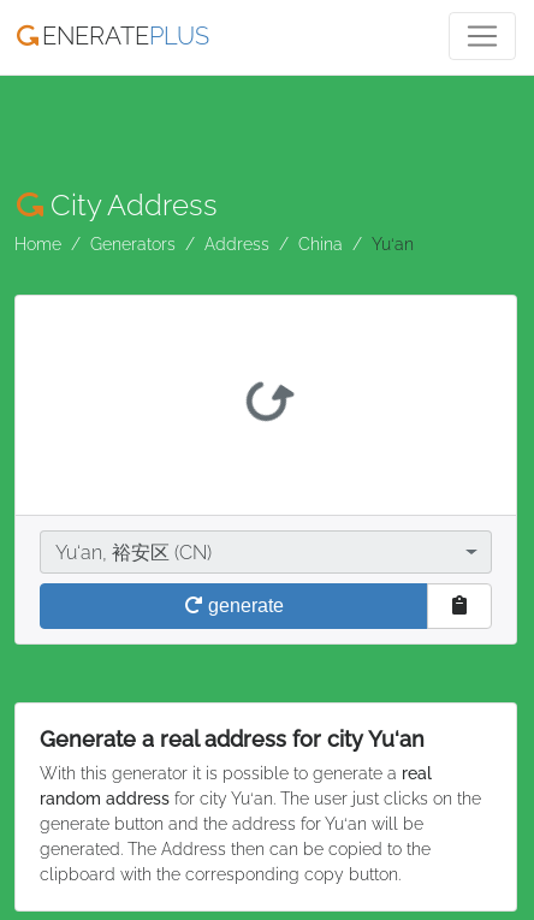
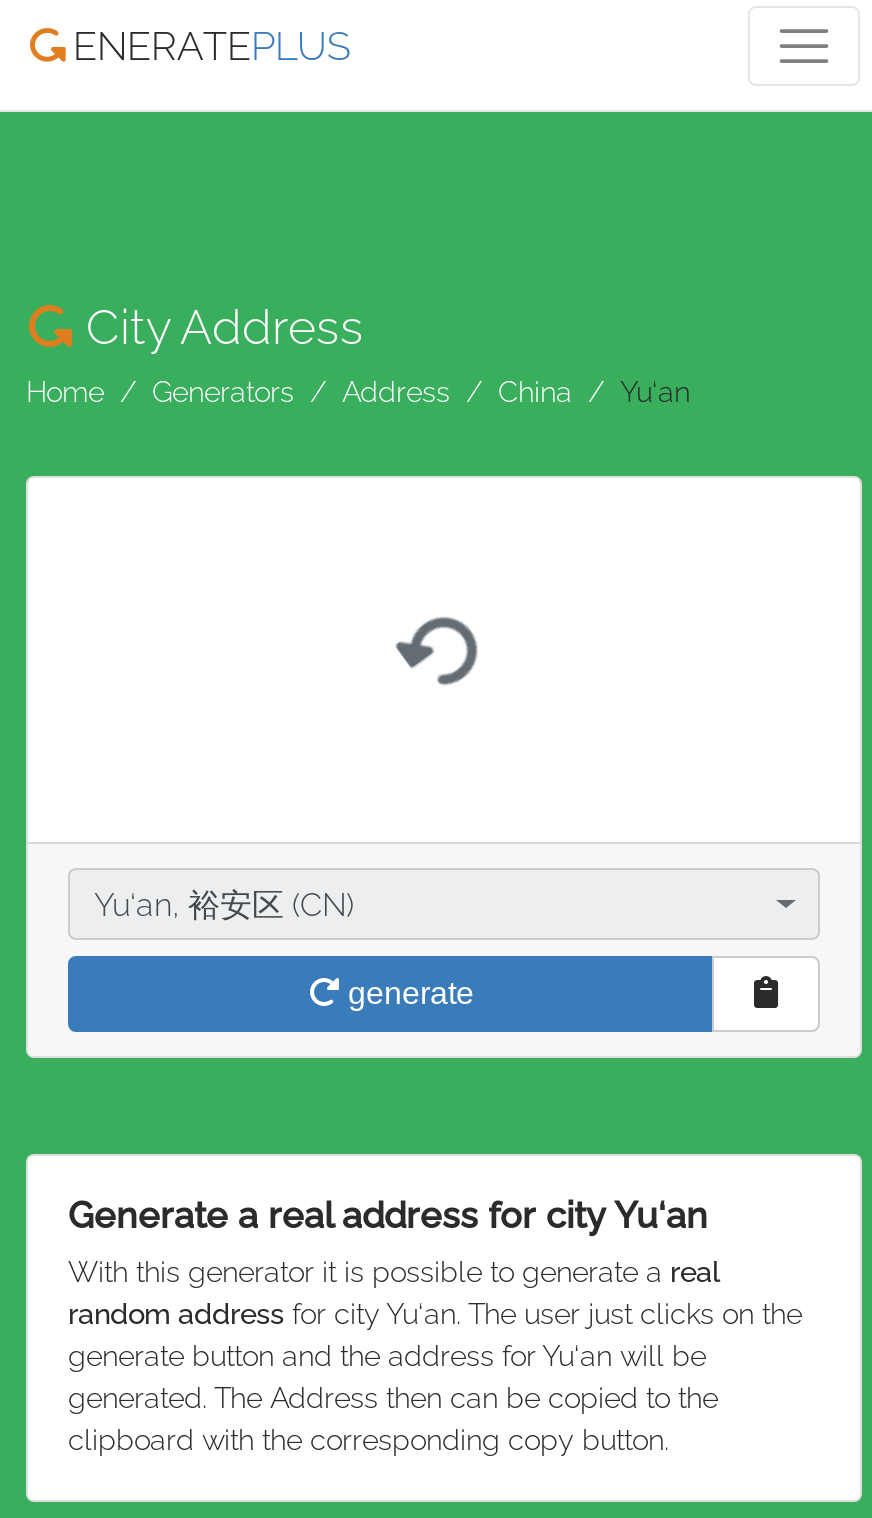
[238,380,295,421] [image] -> [394,616,490,684] [image]

